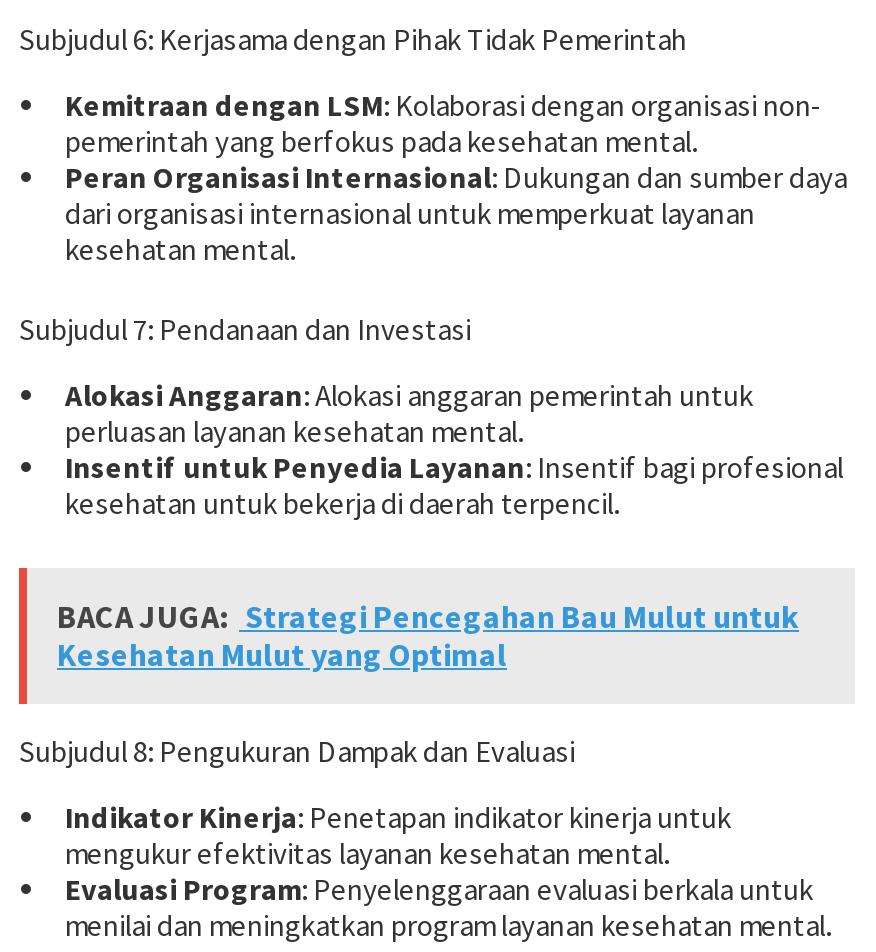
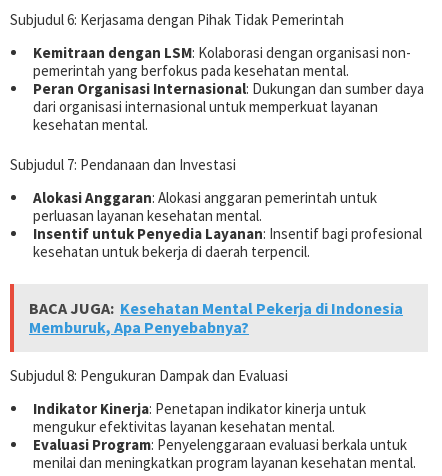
[57,595,799,673] BACA JUGA: Strategi Pencegahan Bau Mulut untuk | Kesehatan Mulut yang Optimal -> [29,297,403,336] BACA JUGA: Kesehatan Mental Pekerja di Indonesia | Memburuk, Apa Penyebabnya?

